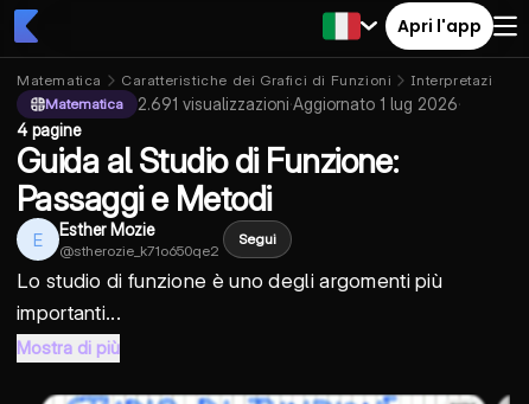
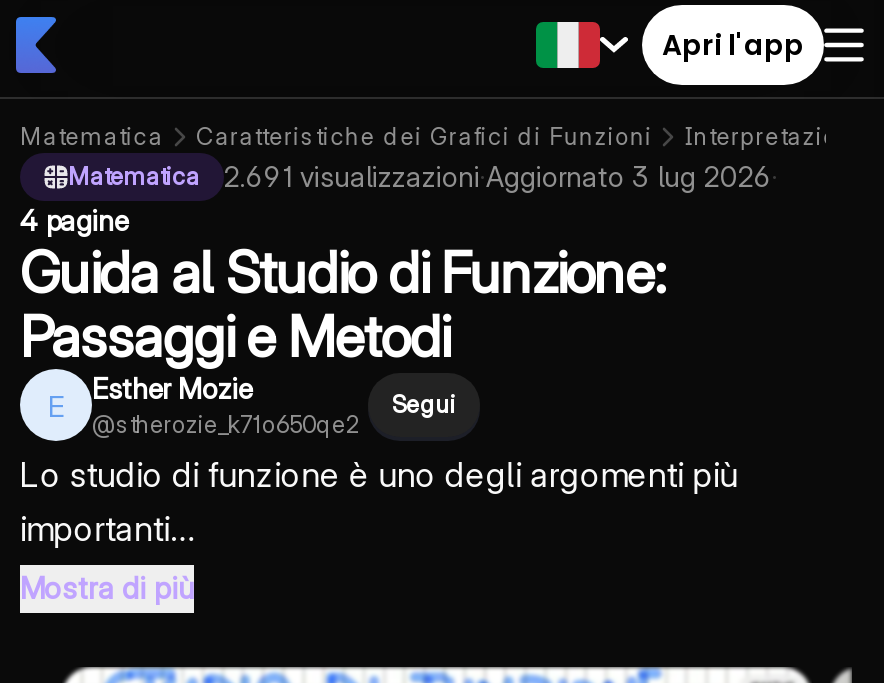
[138,94,461,114] 2.691 visualizzazioni·Aggiornato 1 lug 2026 · -> [224,159,778,193] 2.691 visualizzazioni·Aggiornato 3 lug 2026 ·

